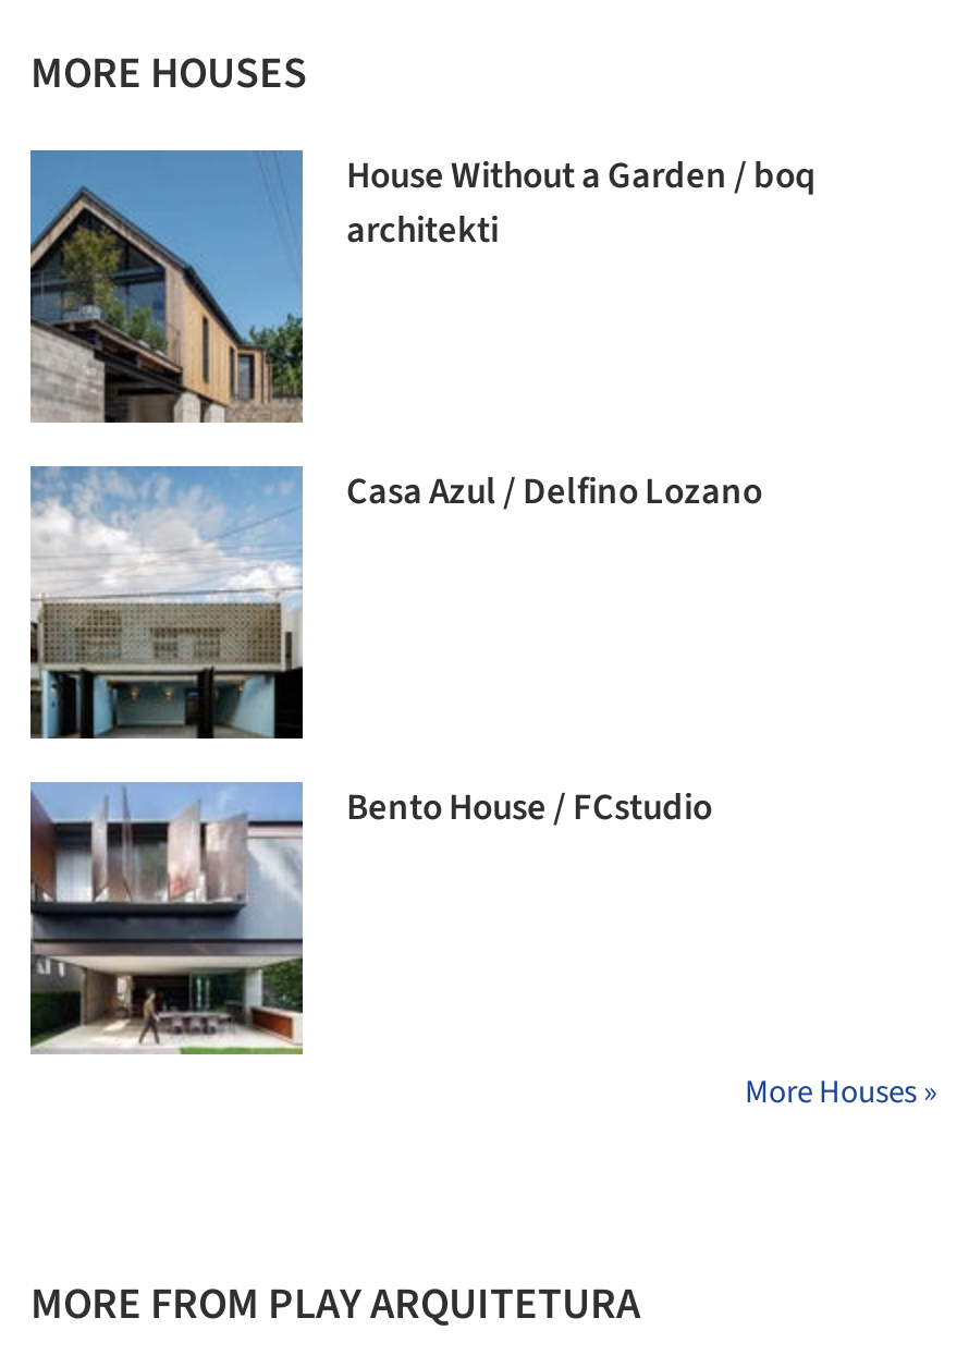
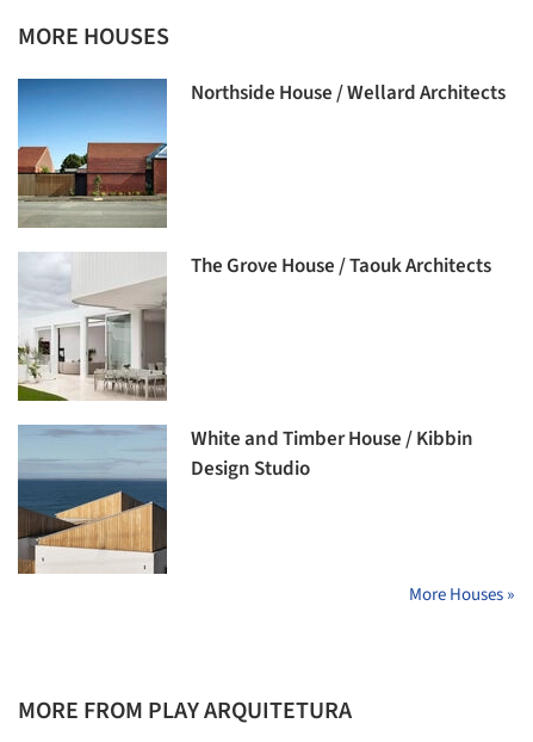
[28,150,817,423] [image] | House Without a Garden / boq | architekti -> [17,79,506,228] [image] | Northside House / Wellard Architects
[28,466,762,741] [image] | Casa Azul / Delfino Lozano -> [17,252,491,402] [image] | The Grove House / Taouk Architects
[28,782,712,1057] [image] | Bento House / FCstudio -> [17,425,473,575] [image] | White and Timber House / Kibbin | Design Studio

